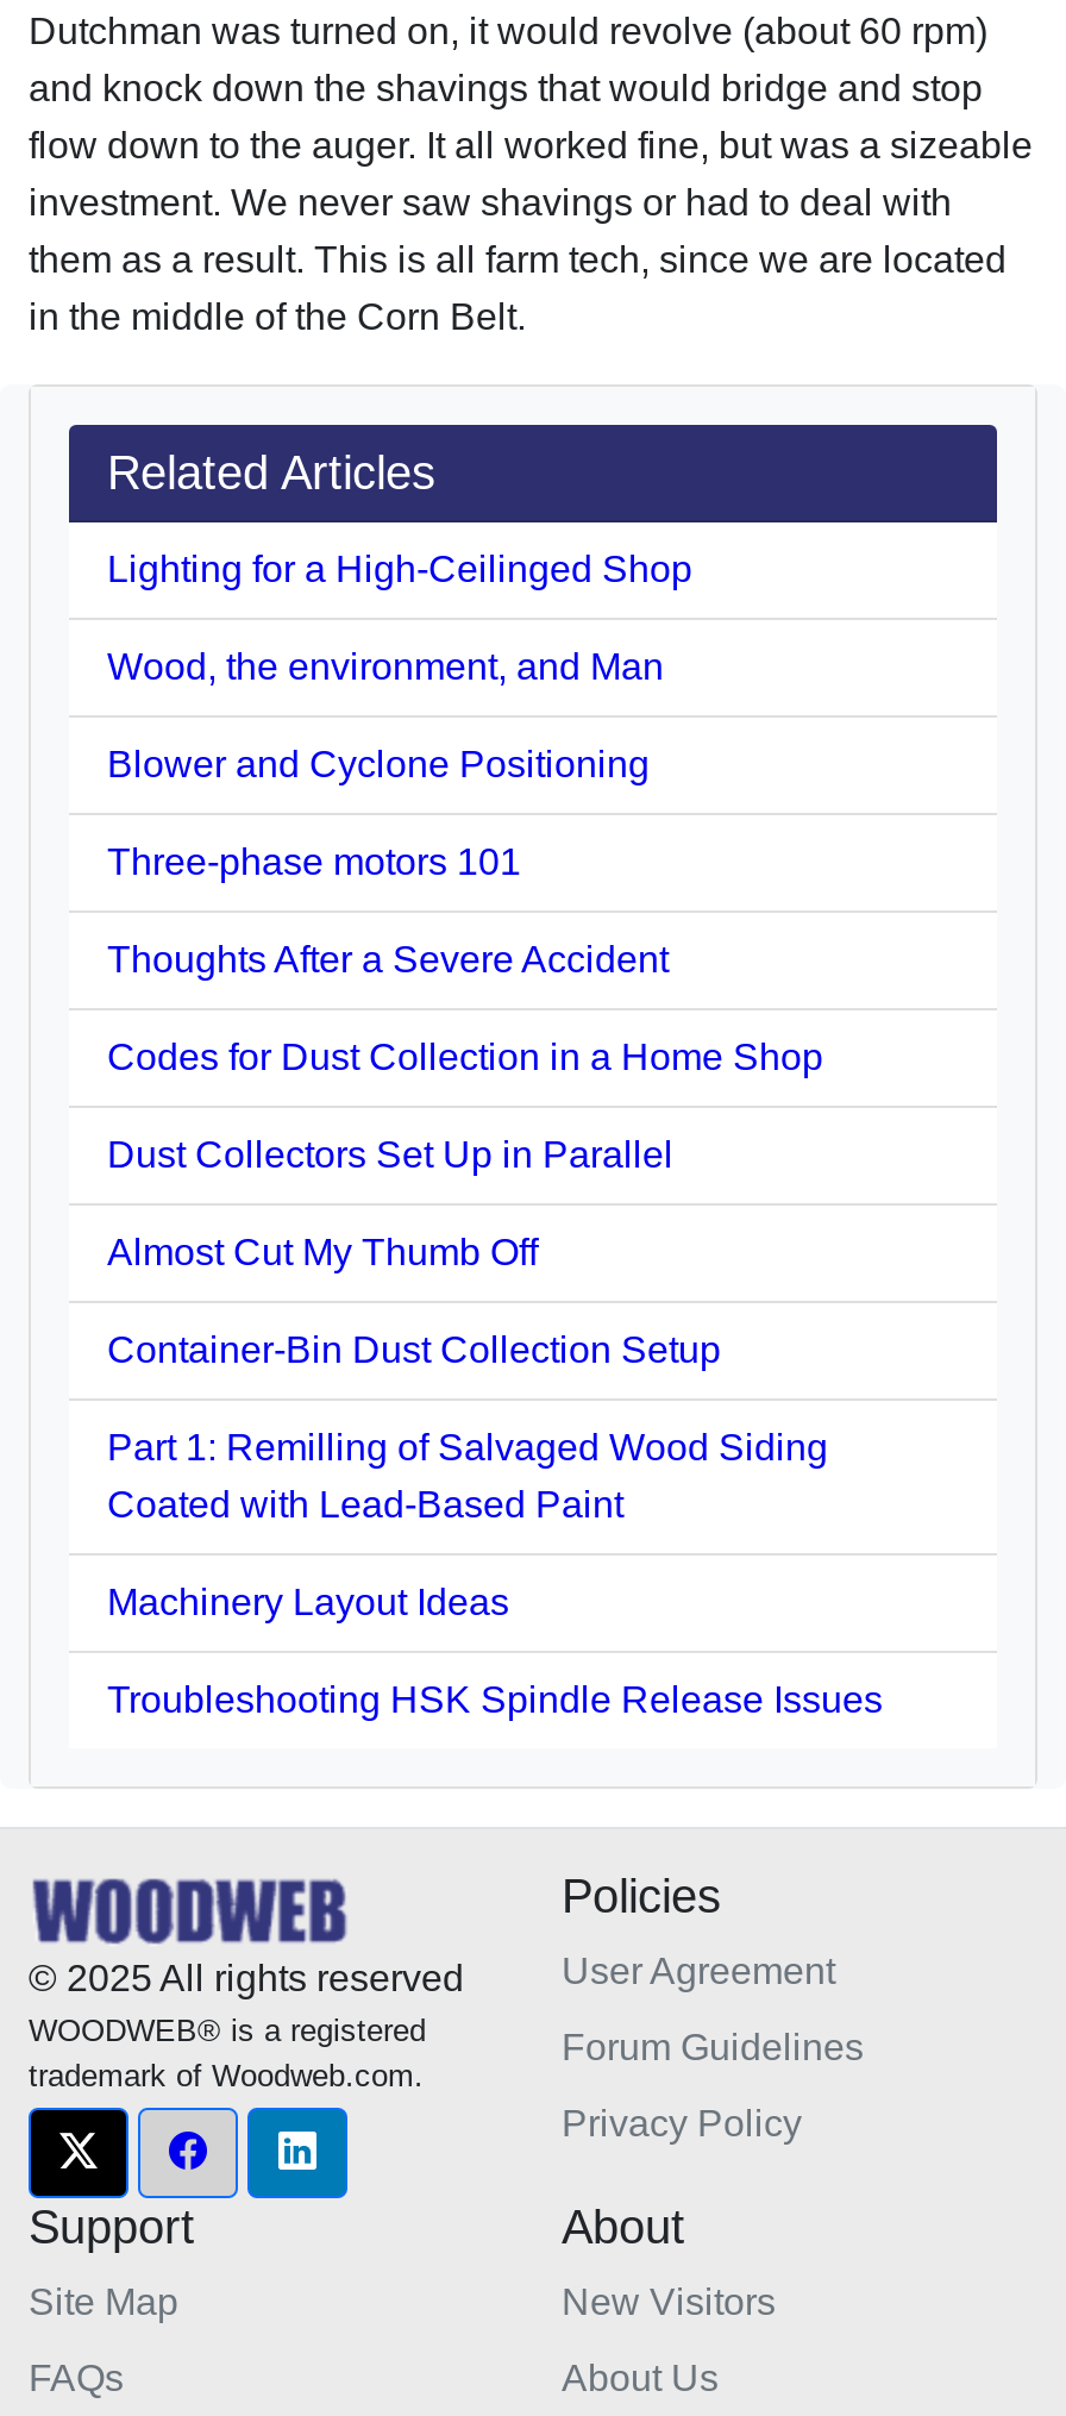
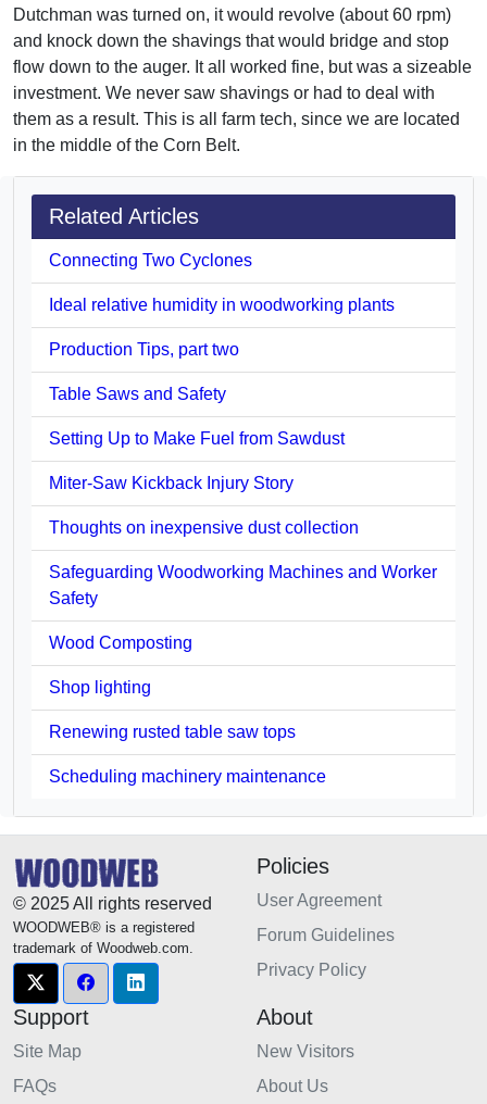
[107,548,692,589] Lighting for a High-Ceilinged Shop -> [49,251,252,269] Connecting Two Cyclones
[107,646,664,686] Wood, the environment, and Man -> [49,295,395,314] Ideal relative humidity in woodworking plants
[107,743,650,784] Blower and Cyclone Positioning -> [49,340,239,358] Production Tips, part two
[107,841,521,881] Three-phase motors 101 -> [49,384,226,403] Table Saws and Safety
[107,939,669,979] Thoughts After a Severe Accident -> [49,429,345,447] Setting Up to Make Fuel from Sawdust
[107,1036,823,1077] Codes for Dust Collection in a Home Shop -> [49,474,294,492] Miter-Saw Kickback Injury Story
[107,1134,673,1174] Dust Collectors Set Up in Parallel -> [49,518,359,537] Thoughts on inexpensive dust collection
[107,1231,538,1272] Almost Cut My Thumb Off -> [49,563,437,607] Safeguarding Woodworking Machines and Worker | Safety
[107,1329,721,1369] Container-Bin Dust Collection Setup -> [49,633,192,652] Wood Composting
[107,1427,828,1524] Part 1: Remilling of Salvaged Wood Siding | Coated with Lead-Based Paint -> [49,678,151,696] Shop lighting
[107,1581,509,1622] Machinery Layout Ideas -> [49,722,296,741] Renewing rusted table saw tops
[107,1679,883,1719] Troubleshooting HSK Spindle Release Issues -> [49,767,326,785] Scheduling machinery maintenance

